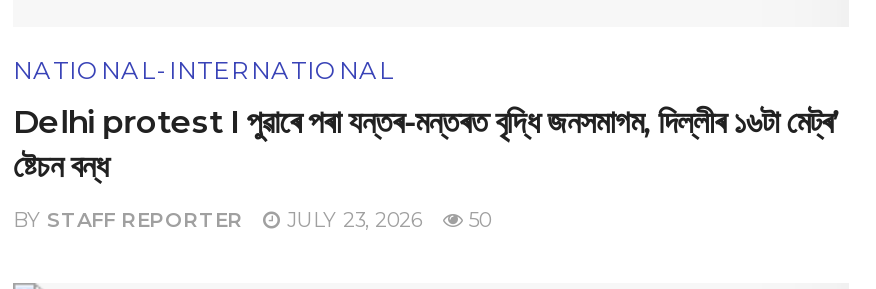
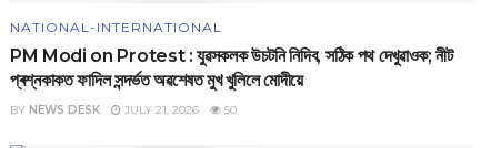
[13,103,840,185] Delhi protest I পুৱাৰে পৰা যন্তৰ-মন্তৰত বৃদ্ধি জনসমাগম, দিল্লীৰ ১৬টা মেট্ৰ’ | ষ্টেচন বন্ধ -> [10,46,453,91] PM Modi on Protest : যুৱসকলক উচটনি নিদিব, সঠিক পথ দেখুৱাওক; নীট | প্ৰশ্নকাকত ফাদিল সন্দৰ্ভত অৱশেষত মুখ খুলিলে মোদীয়ে
[13,207,423,233] BY STAFF REPORTER | JULY 23, 2026 -> [10,103,199,117] BY NEWS DESK | JULY 21, 2026

